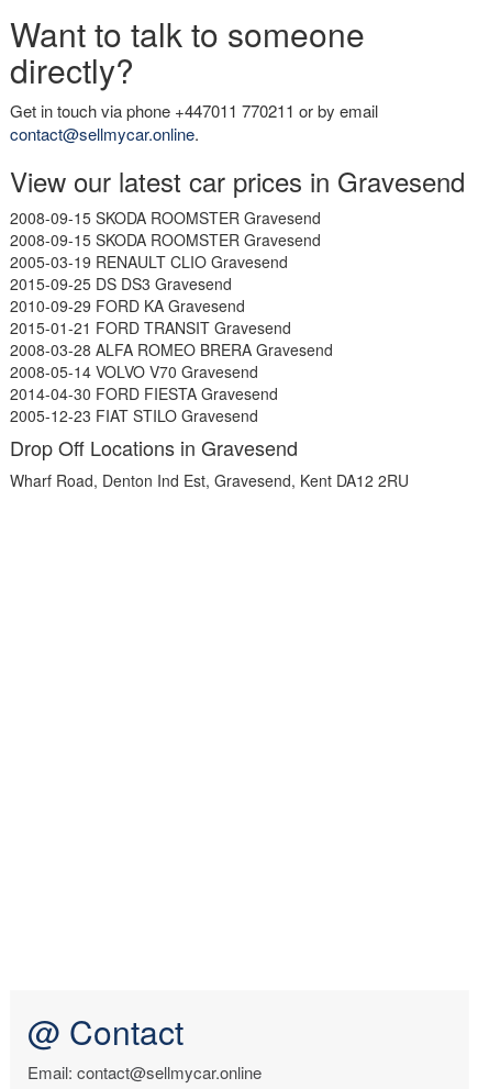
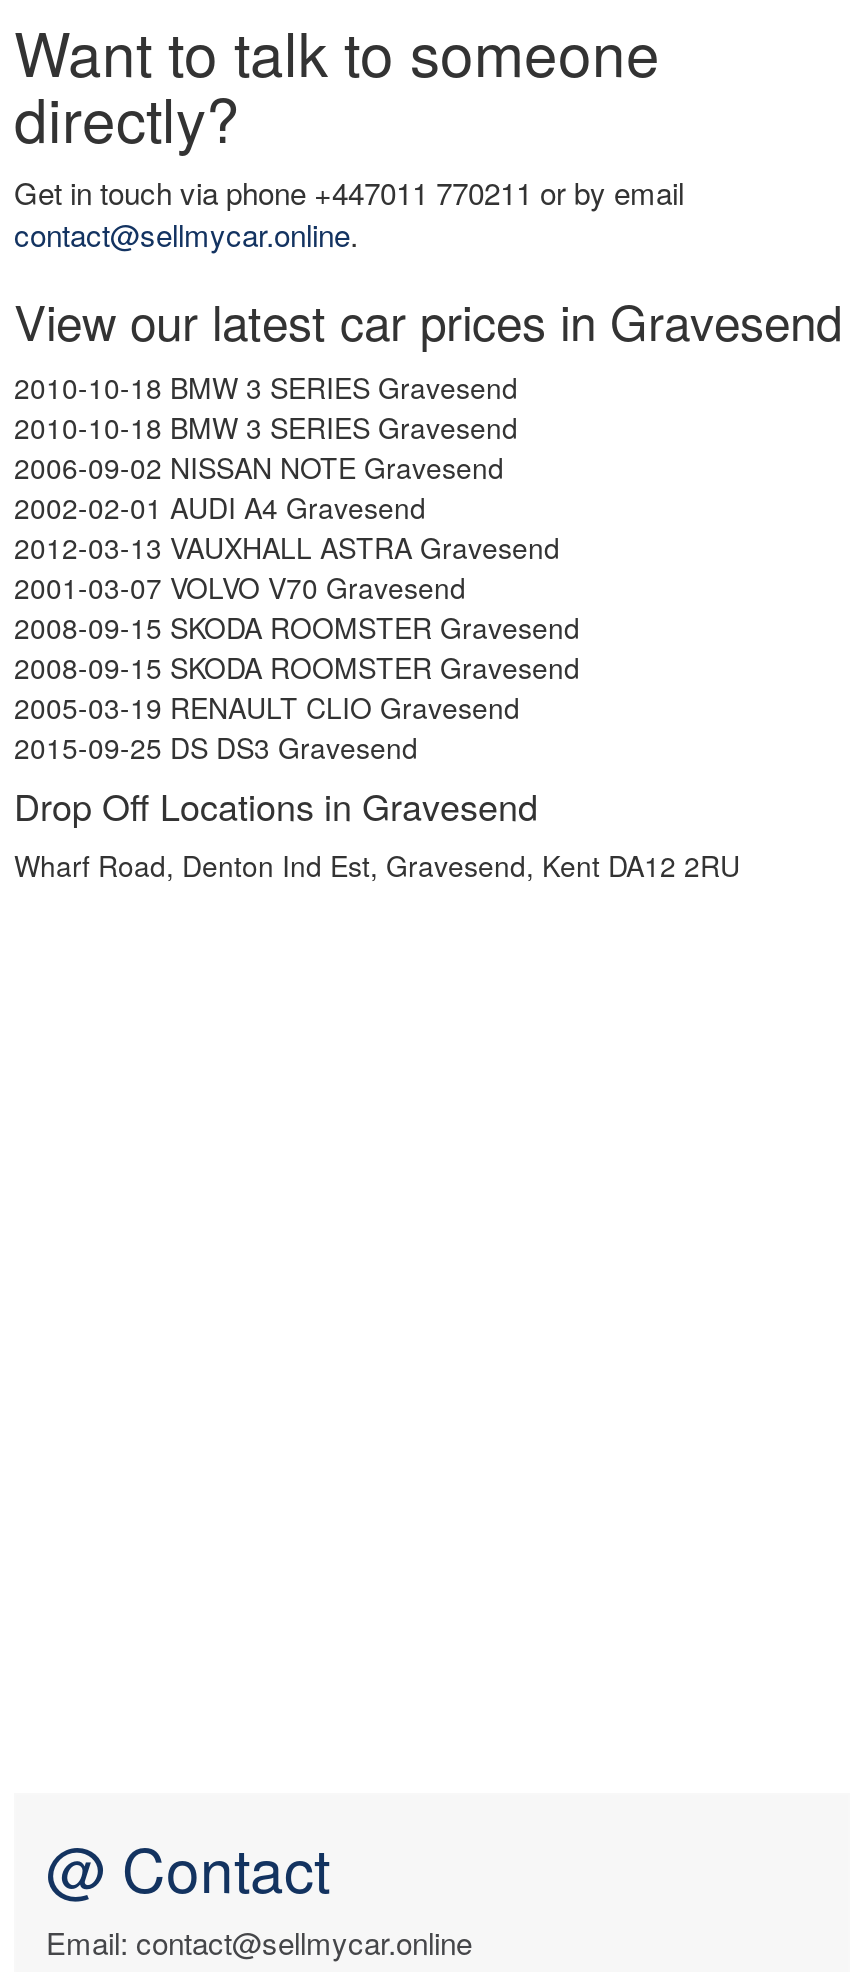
none -> [14,367,560,607] 2010-10-18 BMW 3 SERIES Gravesend | 2010-10-18 BMW 3 SERIES Gravesend | 2006-09-02 NISSAN NOTE Gravesend | 2002-02-01 AUDI A4 Gravesend | 2012-03-13 VAUXHALL ASTRA Gravesend | 2001-03-07 VOLVO V70 Gravesend
moved [10,207,321,295] -> [14,607,580,767]: 2008-09-15 SKODA ROOMSTER Gravesend | 2008-09-15 SKODA ROOMSTER Gravesend | 2005-03-19 RENAULT CLIO Gravesend | 2015-09-25 DS DS3 Gravesend
[10,295,333,426] 2010-09-29 FORD KA Gravesend | 2015-01-21 FORD TRANSIT Gravesend | 2008-03-28 ALFA ROMEO BRERA Gravesend | 2008-05-14 VOLVO V70 Gravesend | 2014-04-30 FORD FIESTA Gravesend | 2005-12-23 FIAT STILO Gravesend -> none

